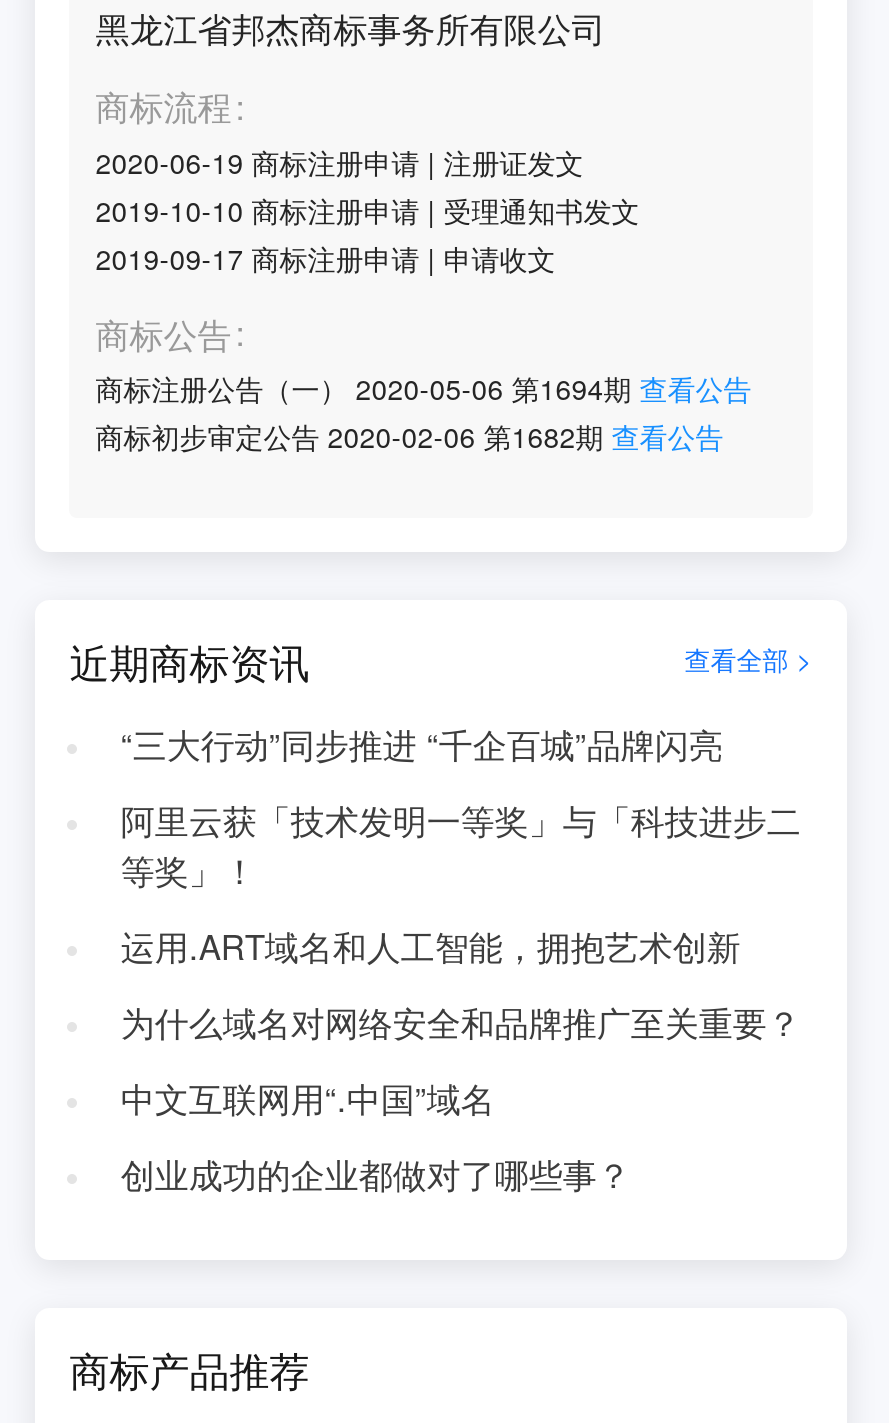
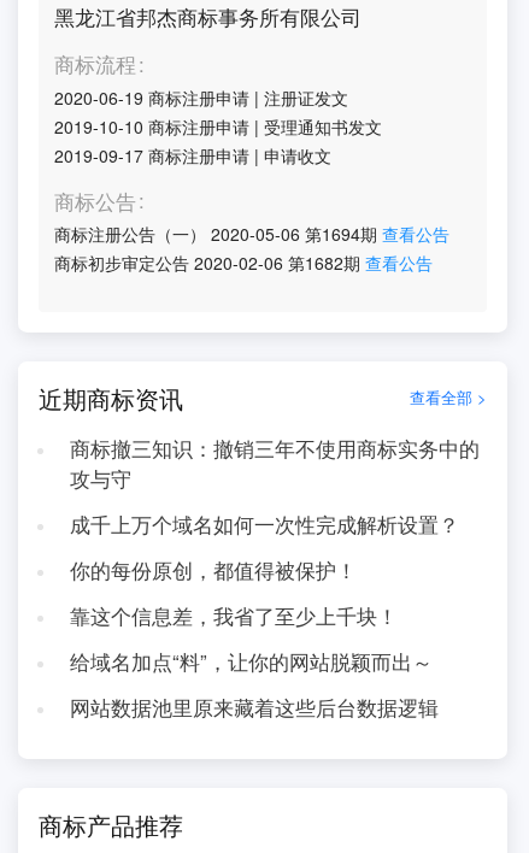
[121,720,723,768] “三大行动”同步推进 “千企百城”品牌闪亮 -> [70,434,479,493] 商标撤三知识：撤销三年不使用商标实务中的 | 攻与守
[121,796,801,894] 阿里云获「技术发明一等奖」与「科技进步二 | 等奖」！ -> [70,510,459,539] 成千上万个域名如何一次性完成解析设置？
[121,922,741,970] 运用.ART域名和人工智能，拥抱艺术创新 -> [70,555,356,584] 你的每份原创，都值得被保护！
[121,998,801,1046] 为什么域名对网络安全和品牌推广至关重要？ -> [70,601,397,630] 靠这个信息差，我省了至少上千块！
[121,1074,495,1122] 中文互联网用“.中国”域名 -> [70,647,432,676] 给域名加点“料”，让你的网站脱颖而出～
[121,1150,631,1198] 创业成功的企业都做对了哪些事？ -> [70,693,438,722] 网站数据池里原来藏着这些后台数据逻辑

